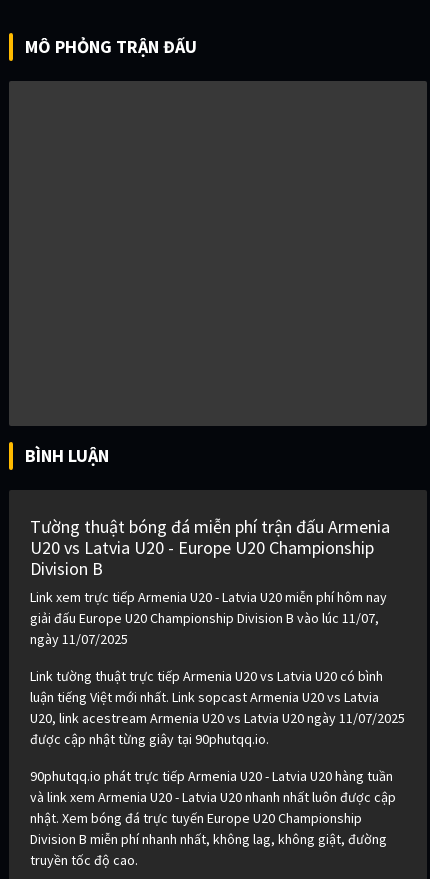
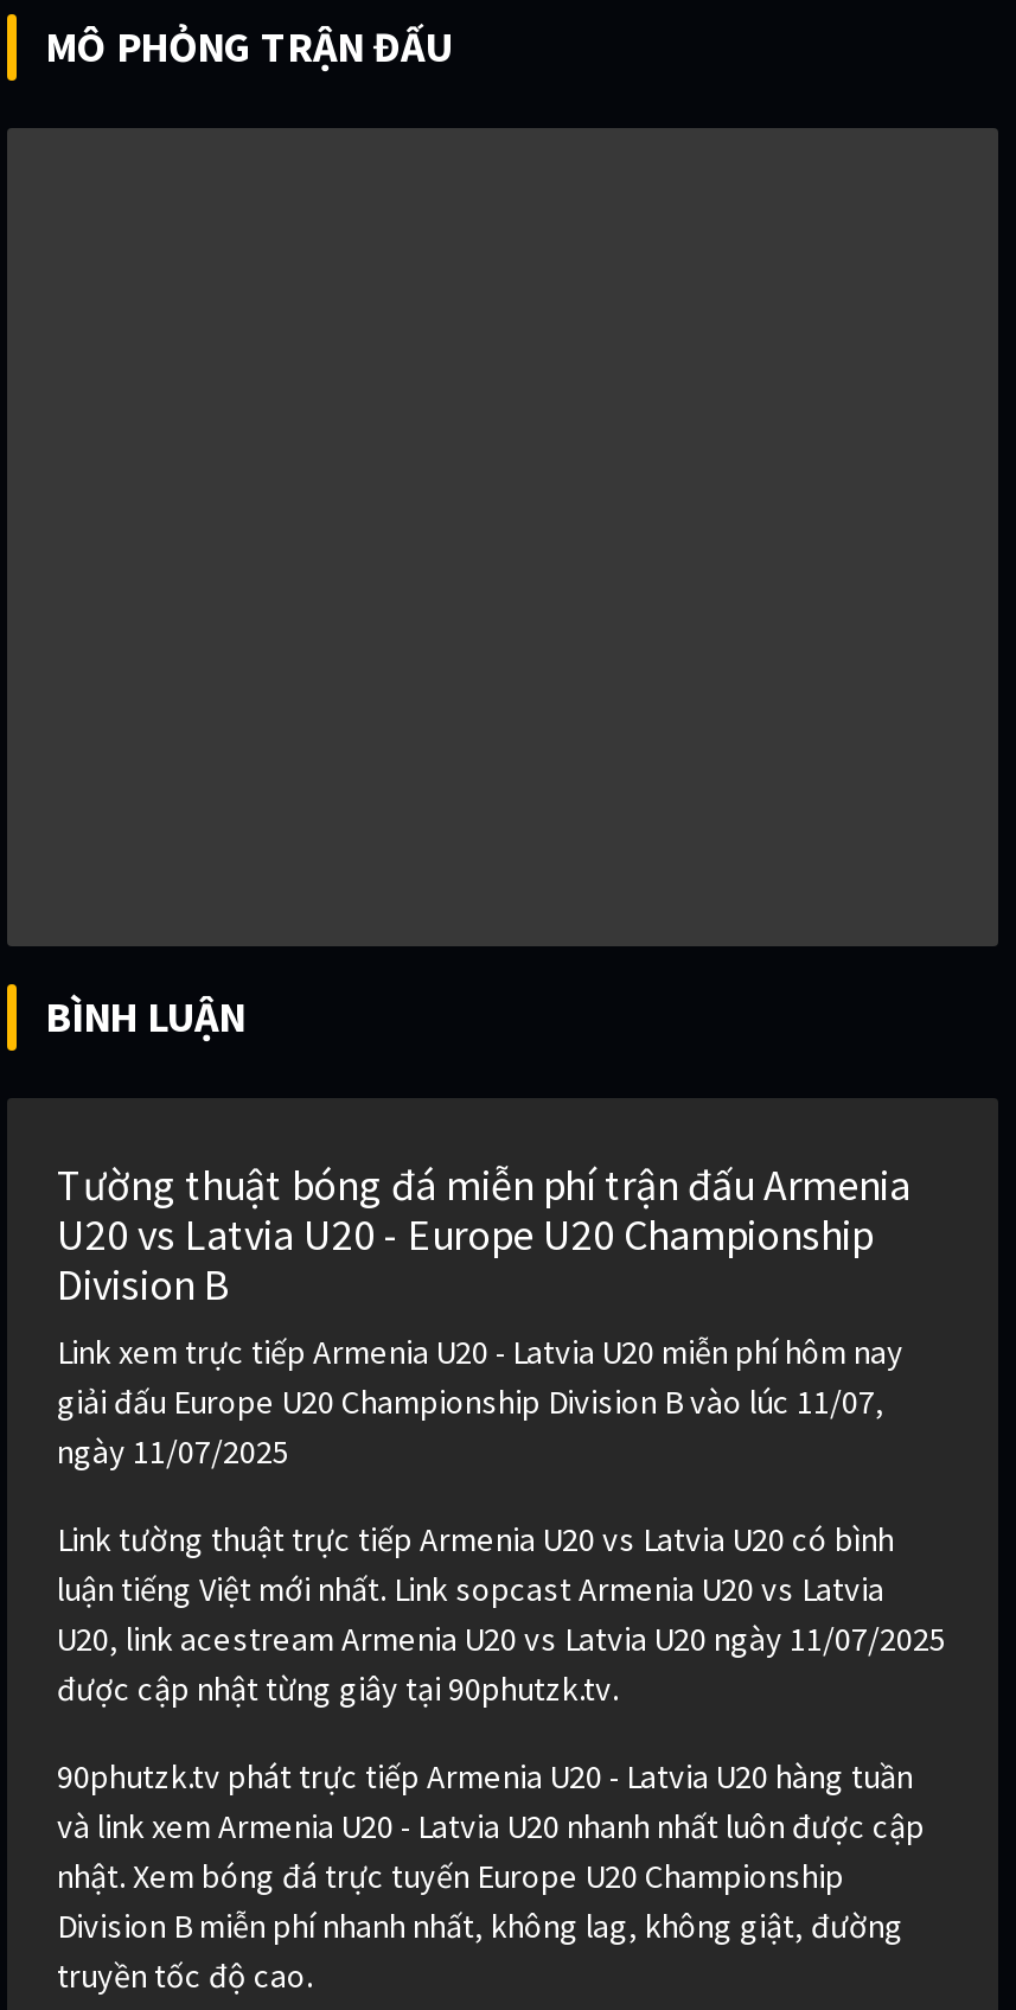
[30,730,269,748] được cập nhật từng giây tại 90phutqq.io. -> [57,1668,619,1711] được cập nhật từng giây tại 90phutzk.tv.
[30,767,393,785] 90phutqq.io phát trực tiếp Armenia U20 - Latvia U20 hàng tuần -> [57,1756,913,1799] 90phutzk.tv phát trực tiếp Armenia U20 - Latvia U20 hàng tuần

